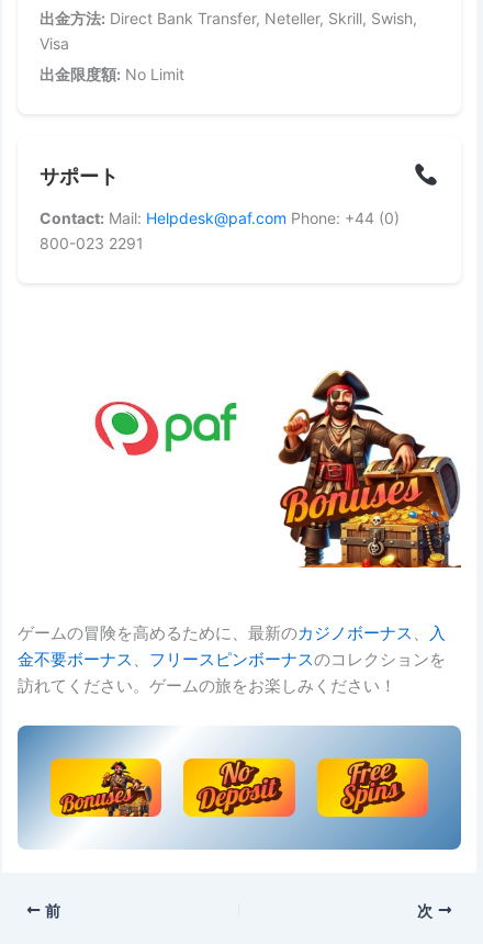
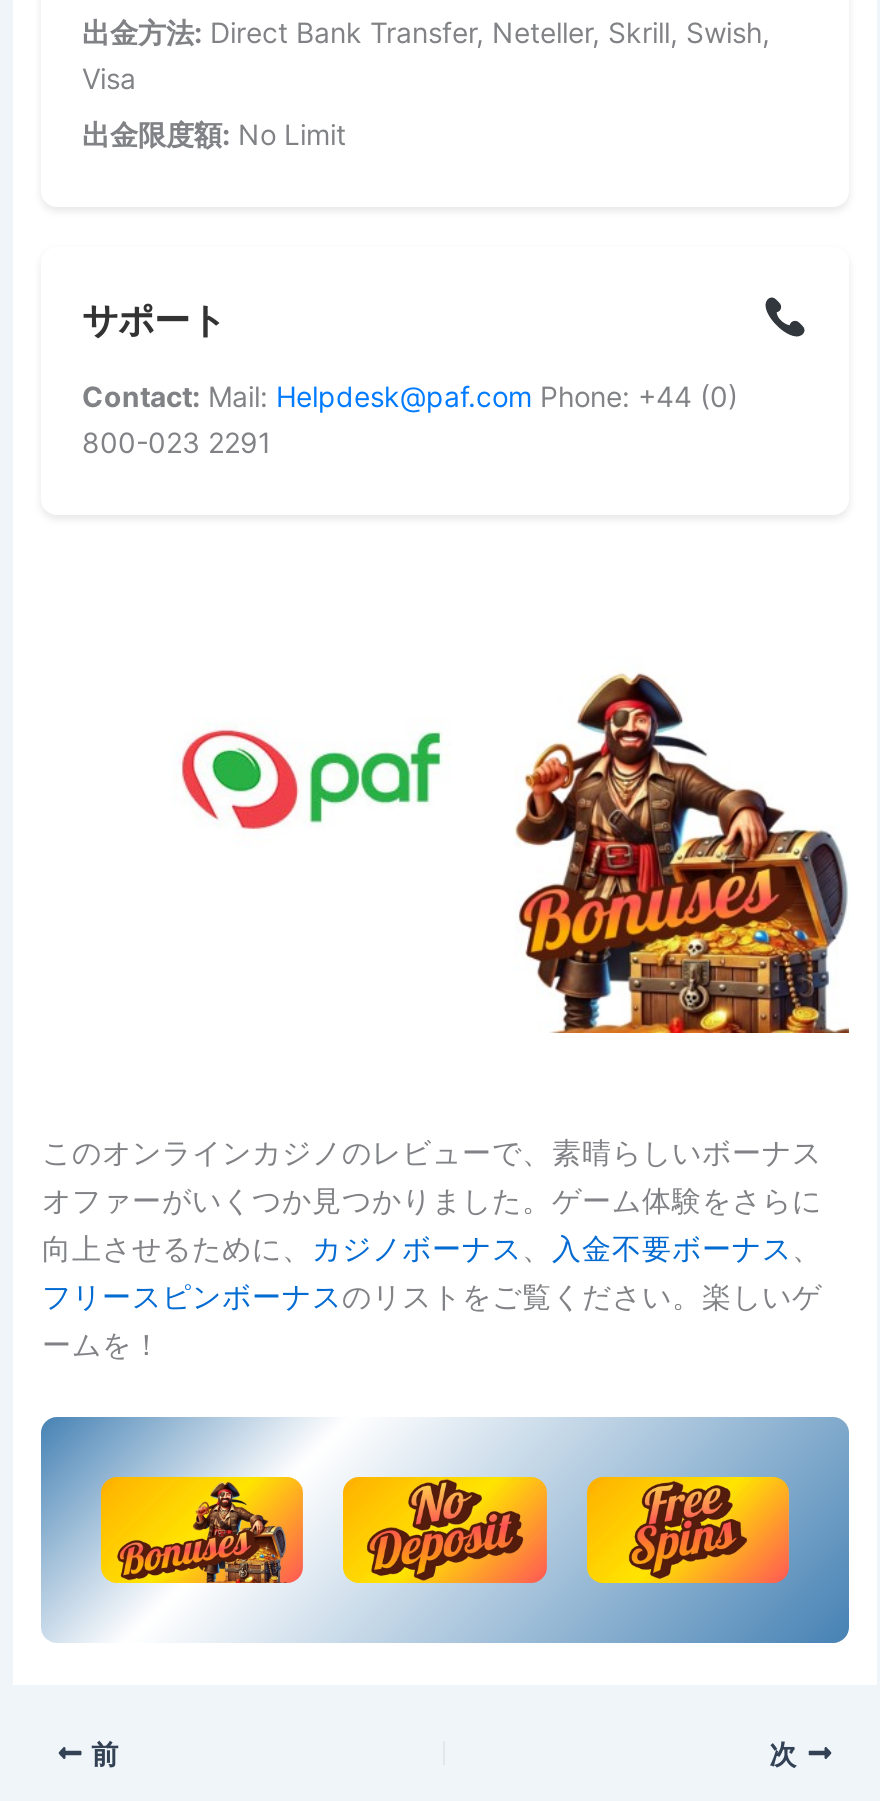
[18,623,446,695] ゲームの冒険を高めるために、最新のカジノボーナス、入 | 金不要ボーナス、フリースピンボーナスのコレクションを | 訪れてください。ゲームの旅をお楽しみください！ -> [42,1134,822,1362] このオンラインカジノのレビューで、素晴らしいボーナス | オファーがいくつか見つかりました。ゲーム体験をさらに | 向上させるために、カジノボーナス、入金不要ボーナス、 | フリースピンボーナスのリストをご覧ください。楽しいゲ | ームを！

